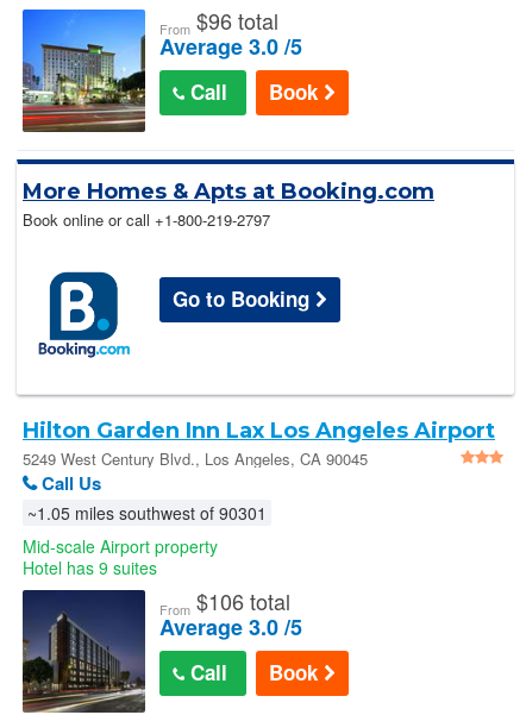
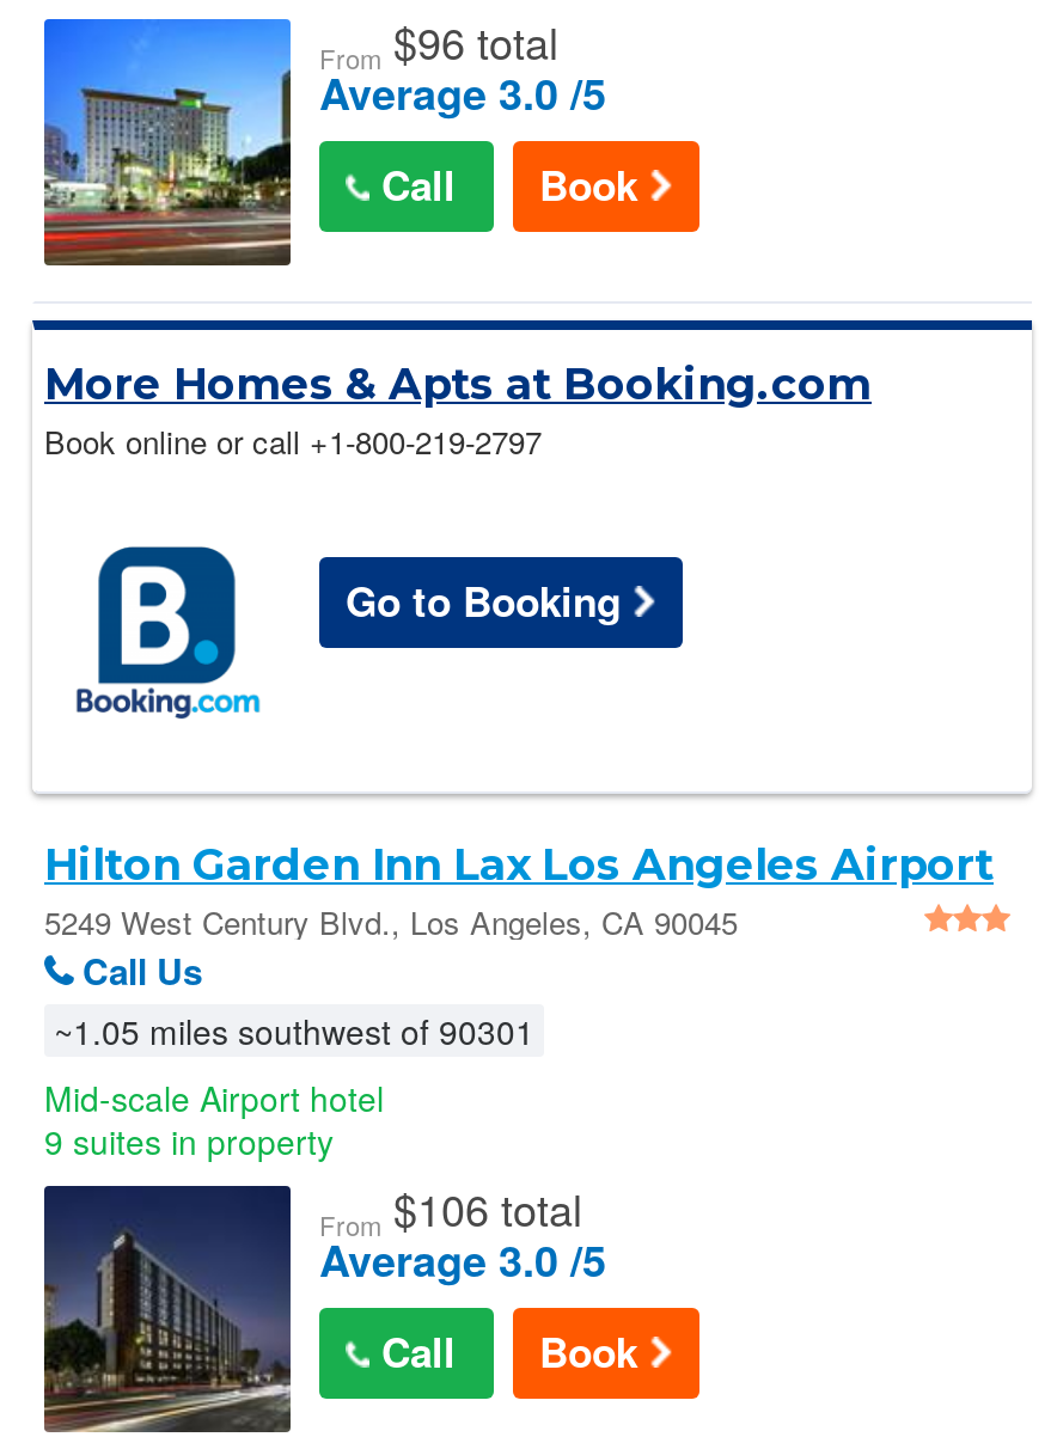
[23,534,218,579] Mid-scale Airport property | Hotel has 9 suites -> [44,1074,384,1164] Mid-scale Airport hotel | 9 suites in property

